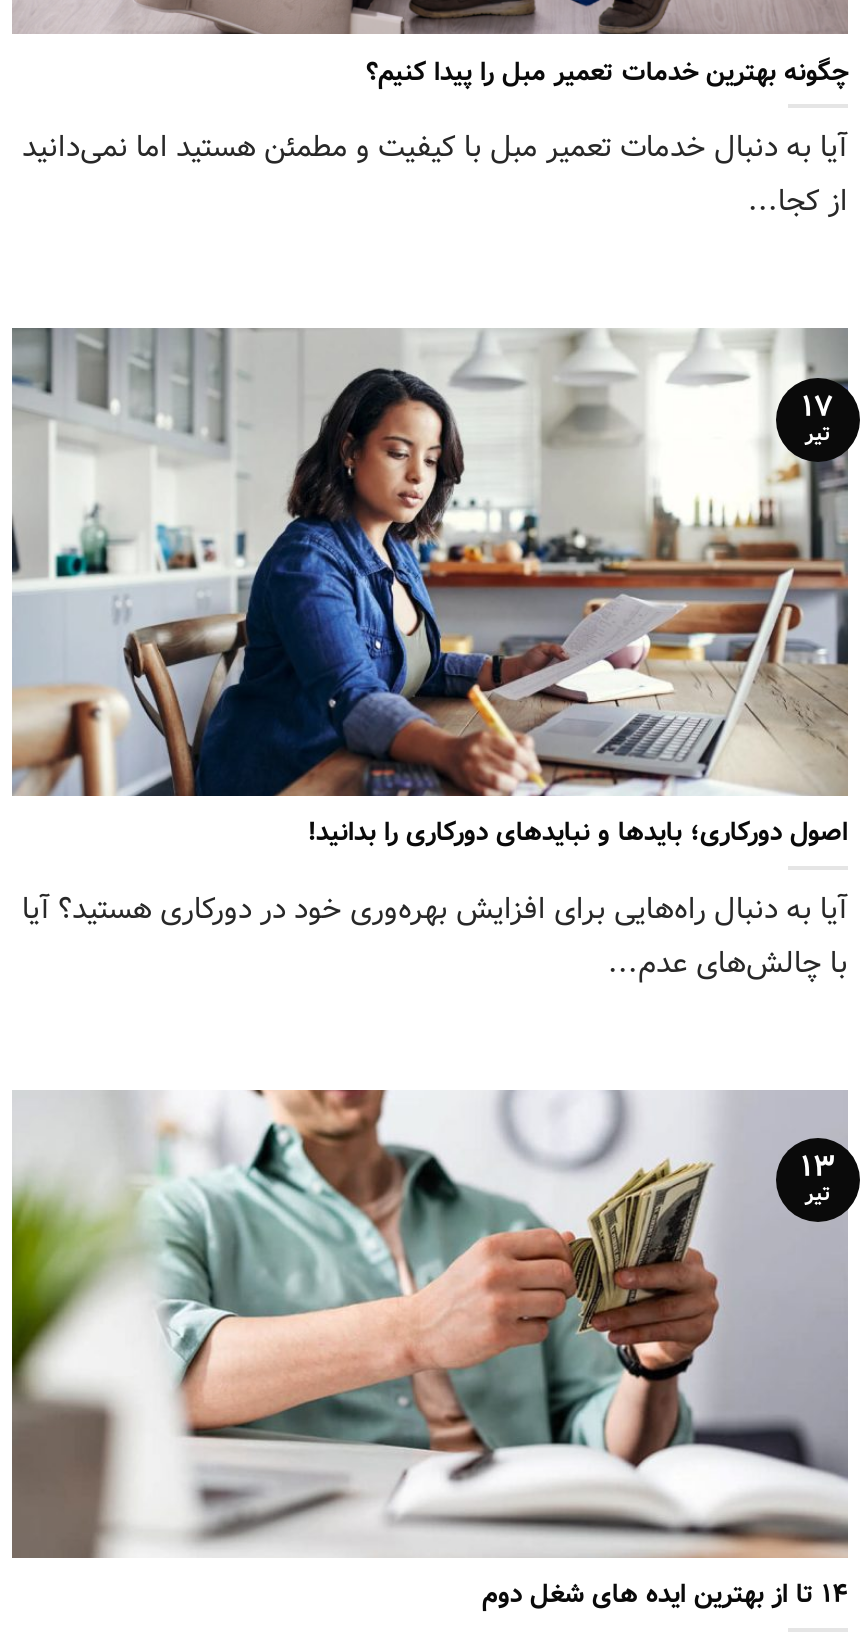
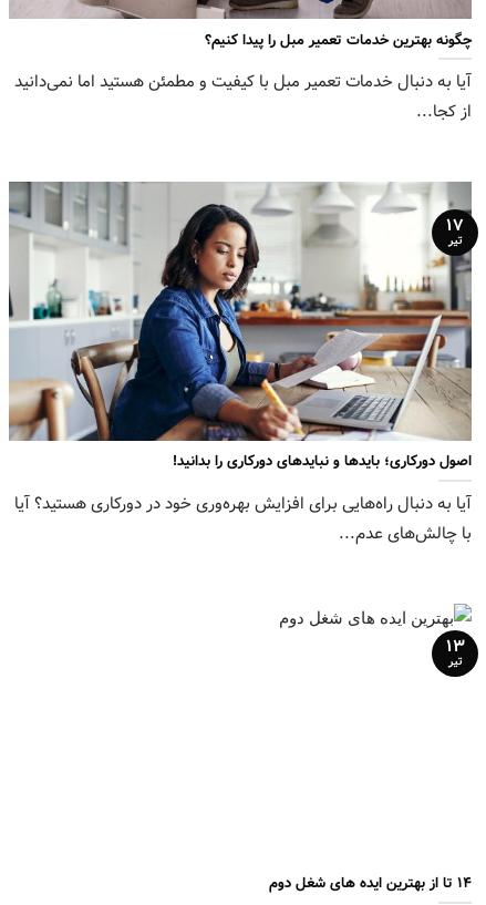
[10,1088,850,1560] [image] -> none

